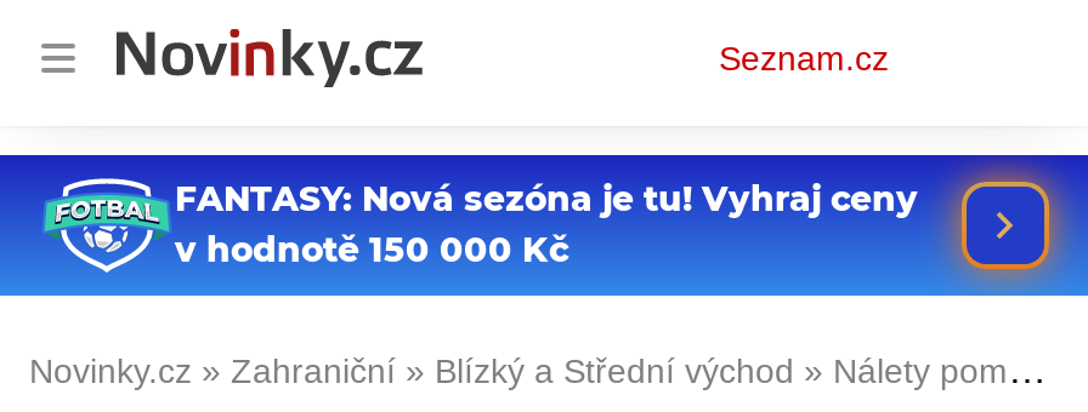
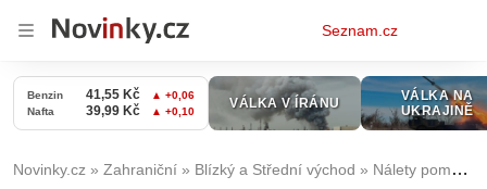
[7,153,1081,298] [image] -> [3,74,484,136] [image]

